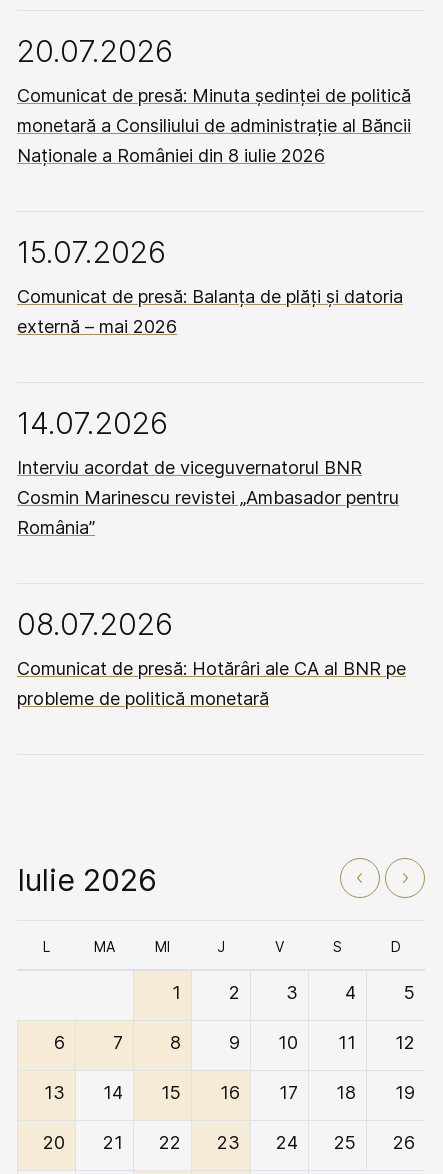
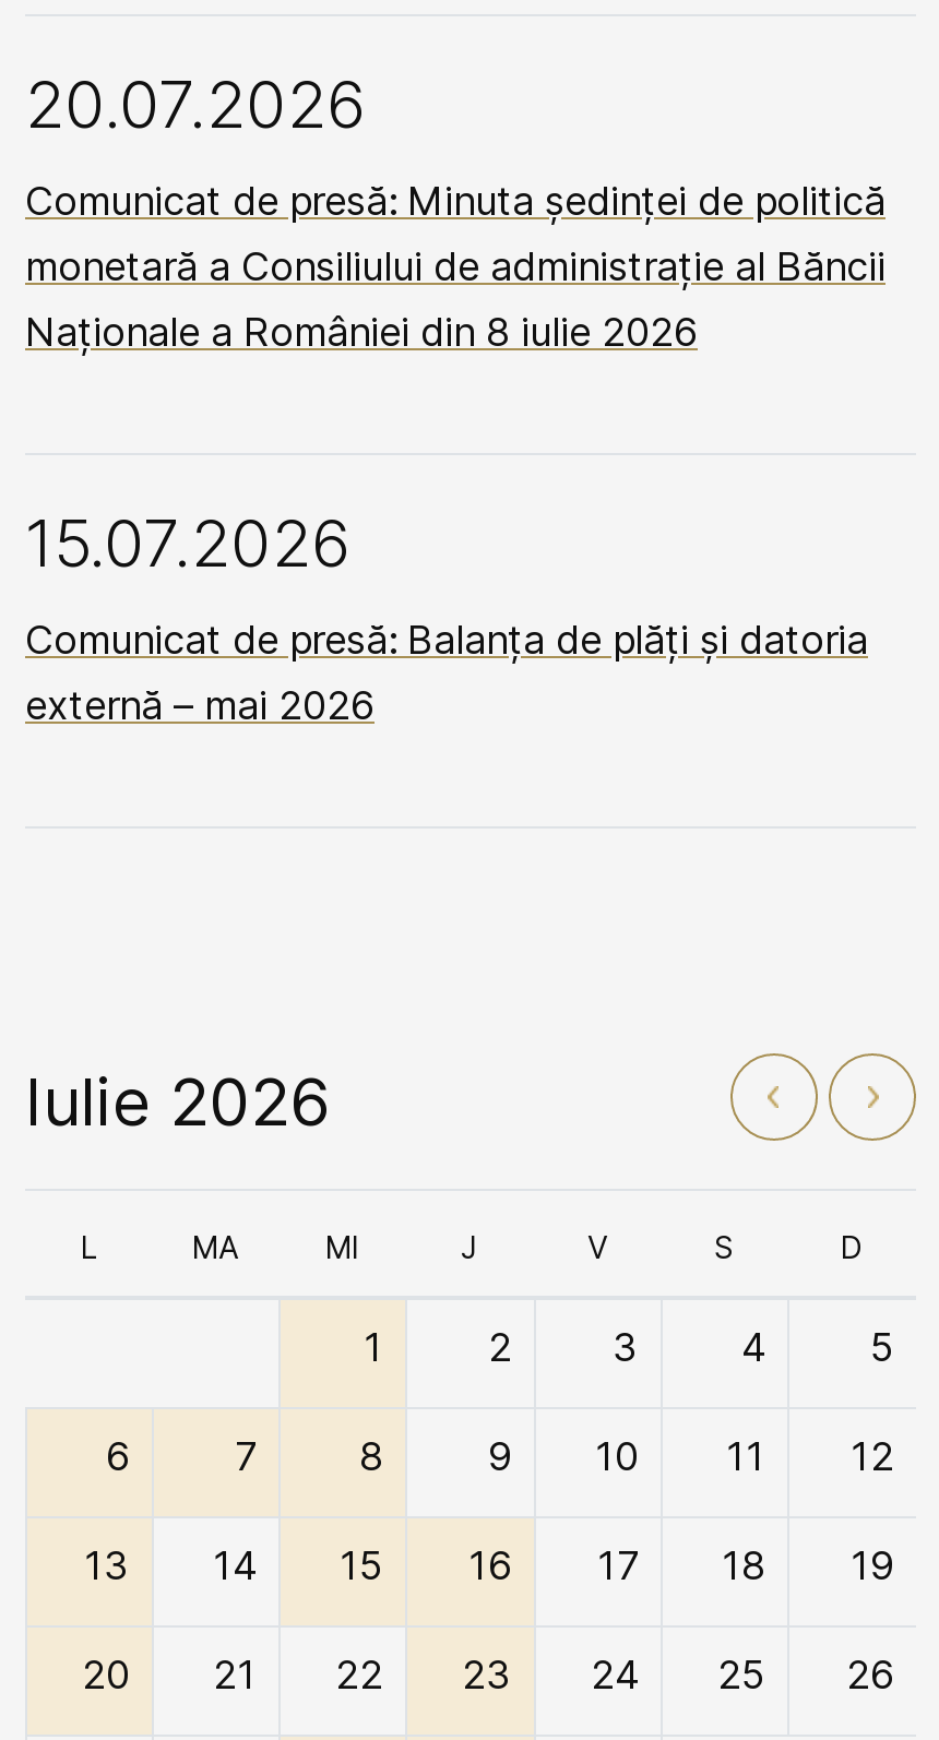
[17,405,406,709] 14.07.2026 | Interviu acordat de viceguvernatorul BNR | Cosmin Marinescu revistei „Ambasador pentru | România” | 08.07.2026 | Comunicat de presă: Hotărâri ale CA al BNR pe | probleme de politică monetară -> none

